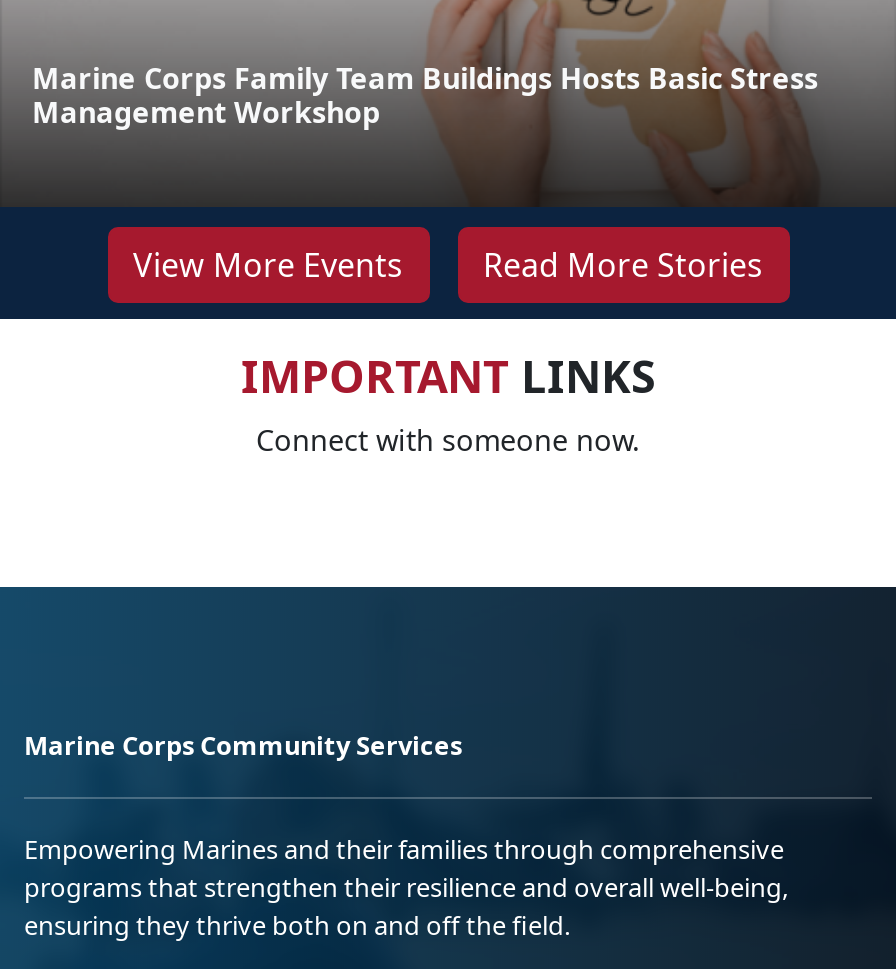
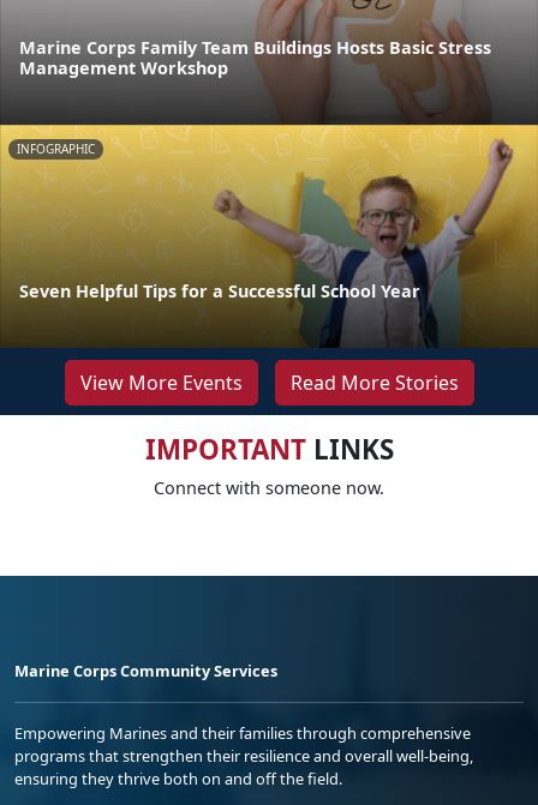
none -> [4,124,534,347] [image] | INFOGRAPHIC
none -> [19,279,420,302] Seven Helpful Tips for a Successful School Year

